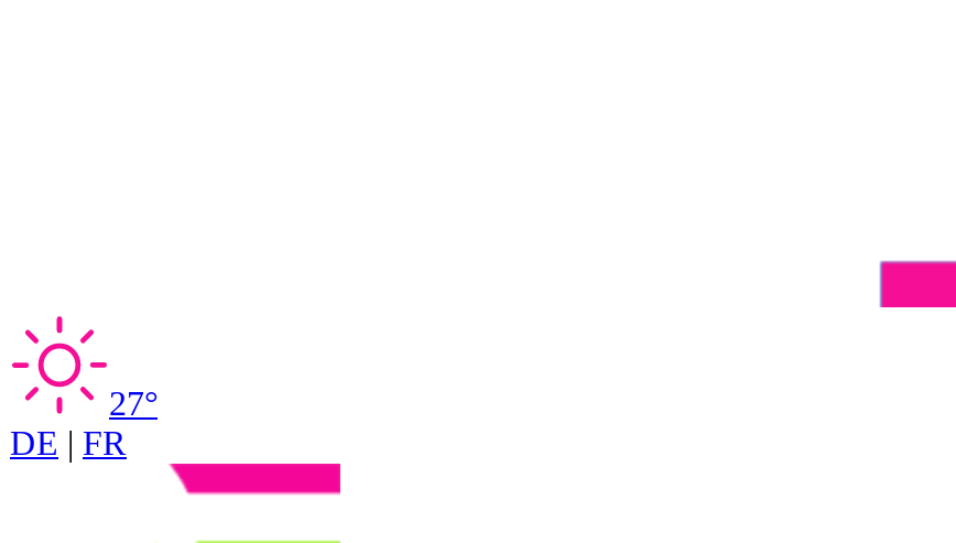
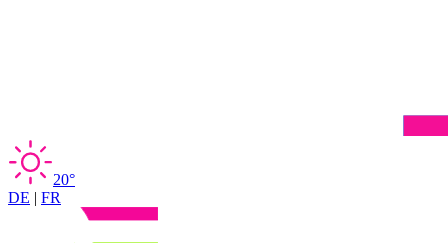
[109,384,157,422] 27° -> [53,171,75,188] 20°

